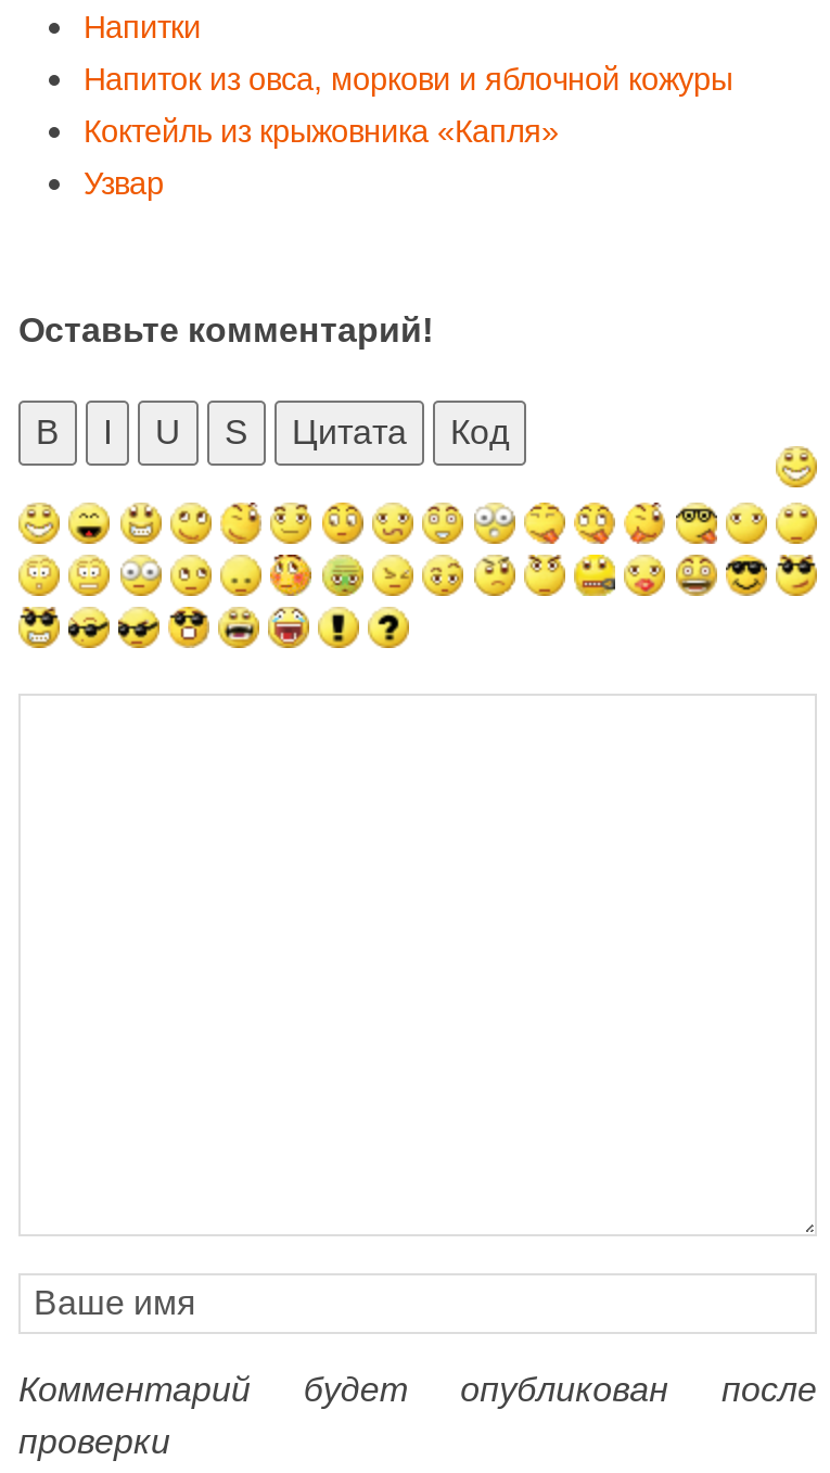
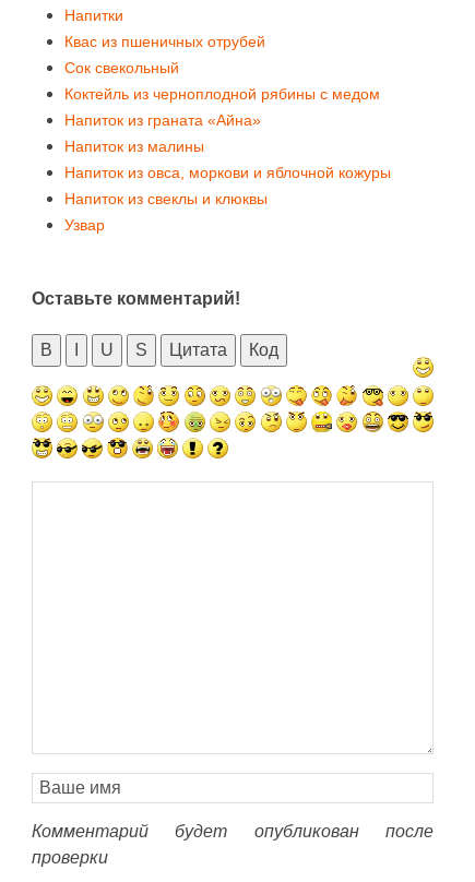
none -> [64,33,380,155] Квас из пшеничных отрубей | Сок свекольный | Коктейль из черноплодной рябины с медом | Напиток из граната «Айна» | Напиток из малины
[84,114,559,149] Коктейль из крыжовника «Капля» -> [64,190,268,207] Напиток из свеклы и клюквы

